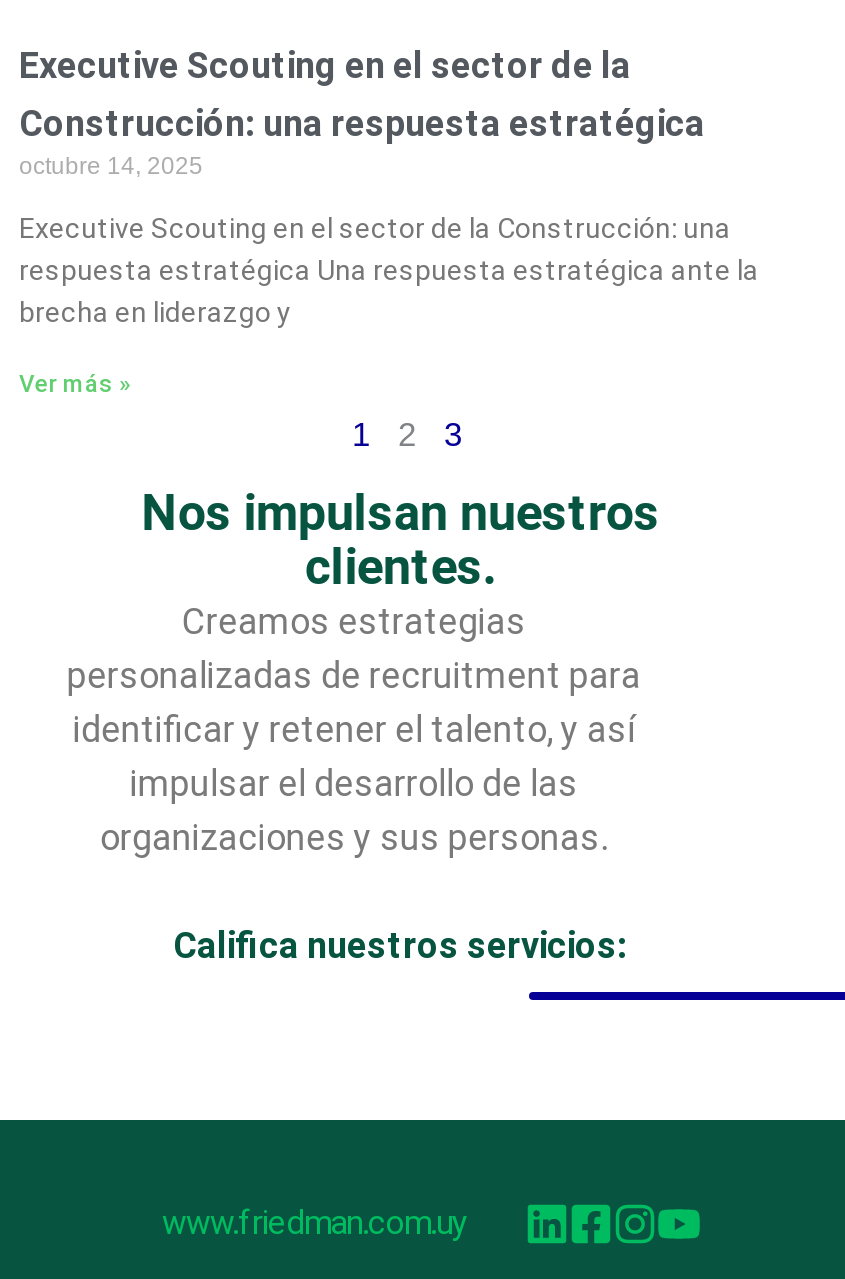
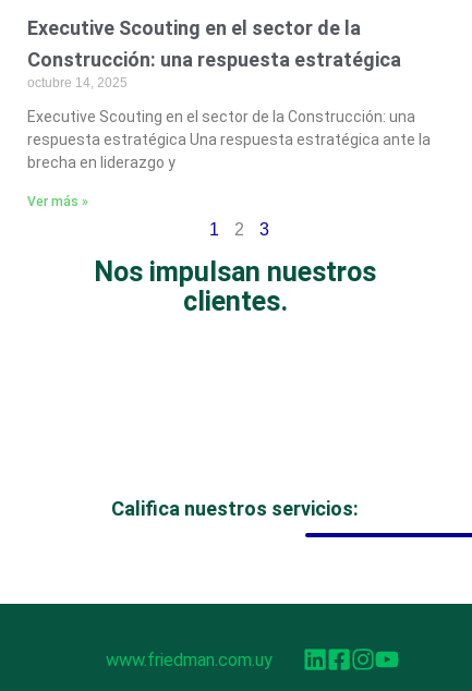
[67,600,641,858] Creamos estrategias | personalizadas de recruitment para | identificar y retener el talento, y así | impulsar el desarrollo de las | organizaciones y sus personas. -> none

